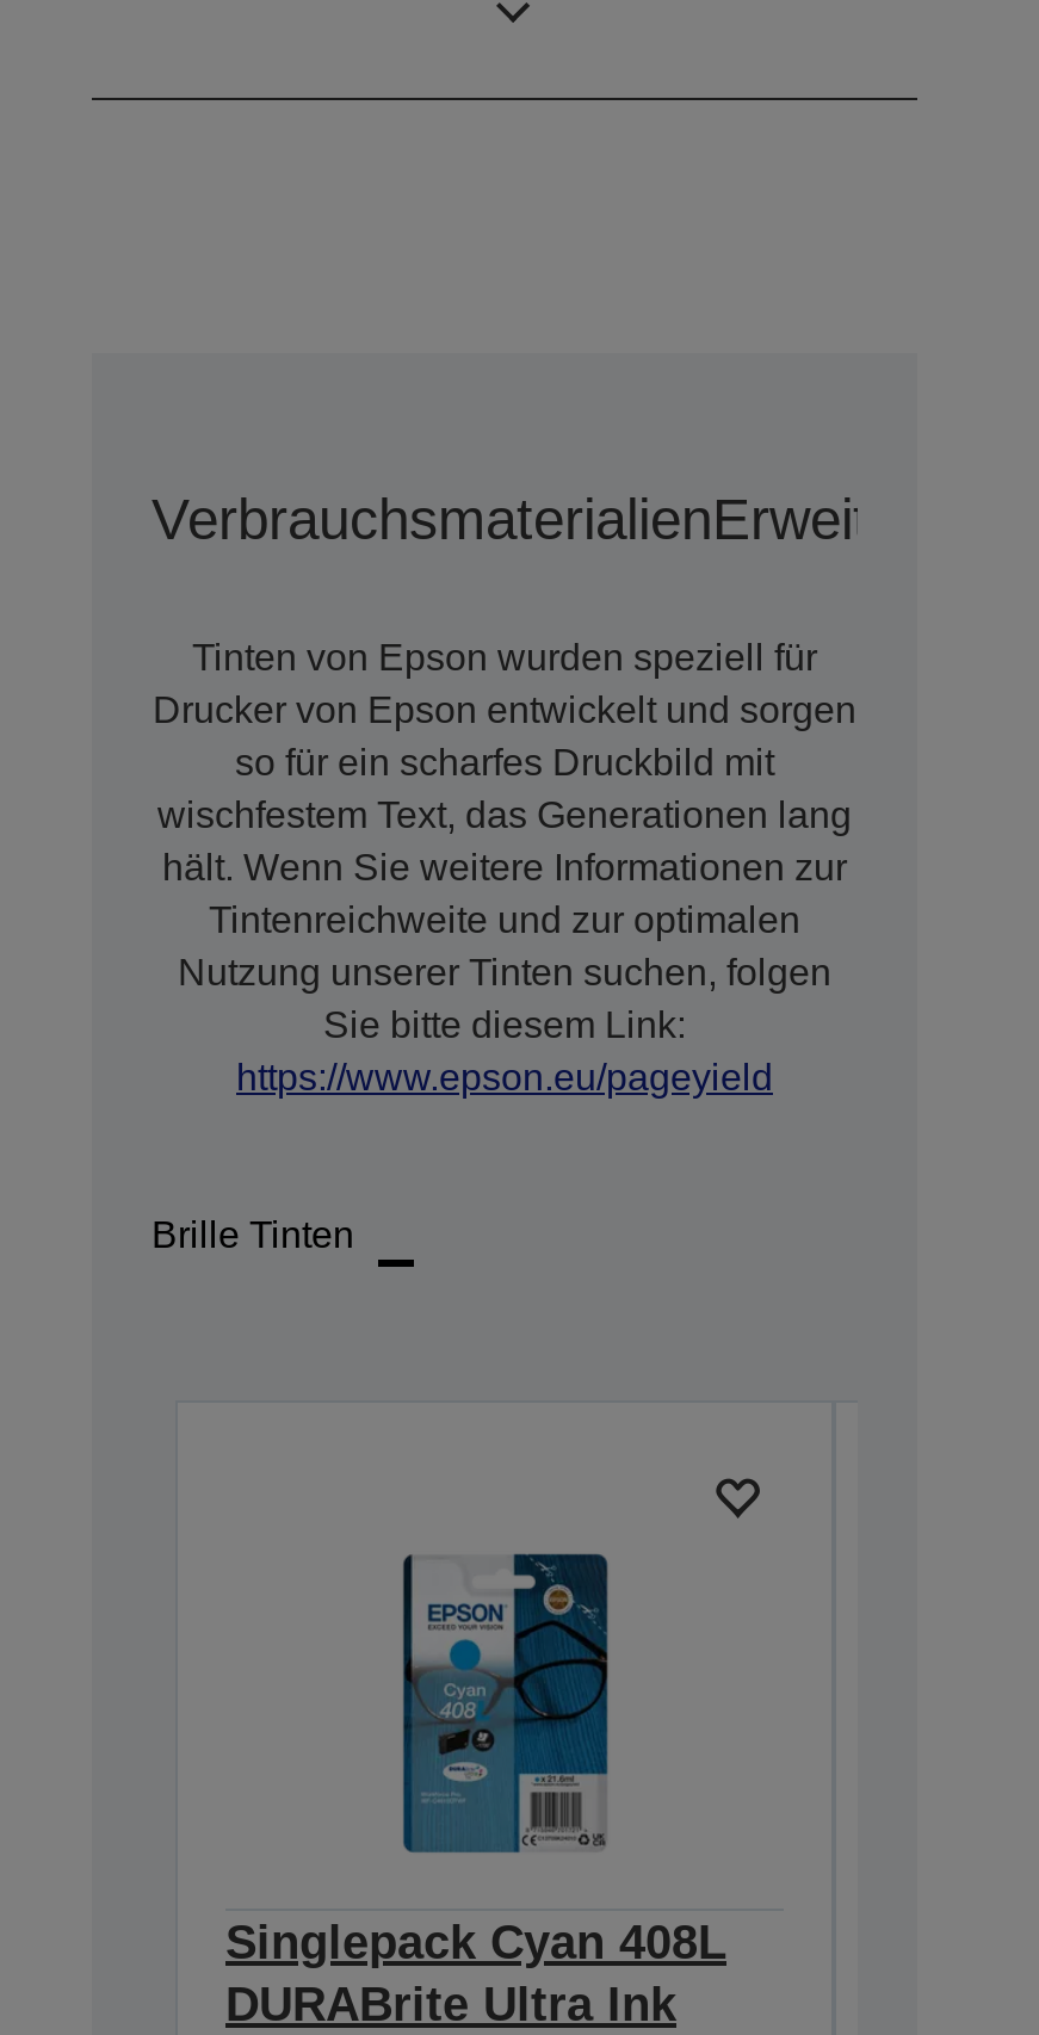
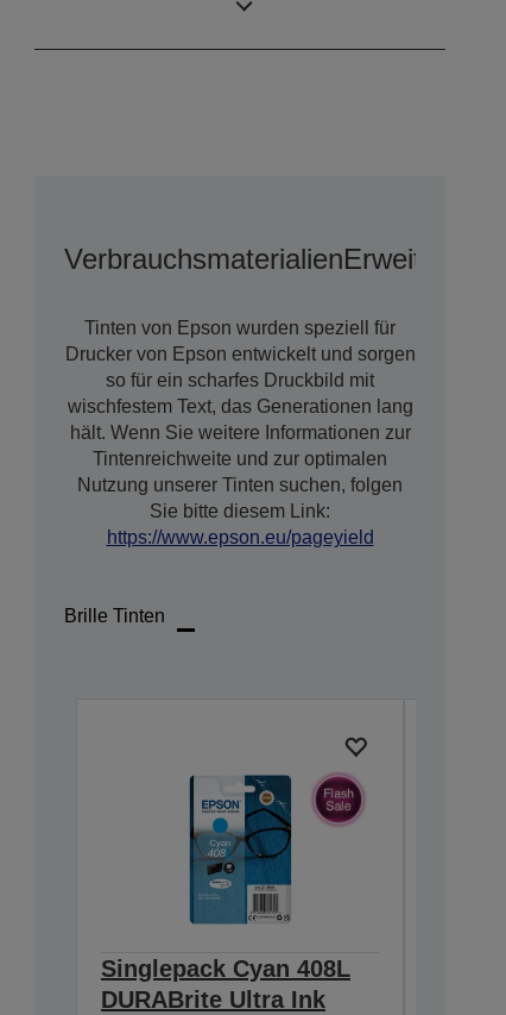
none -> [310,771,367,828] [image]

